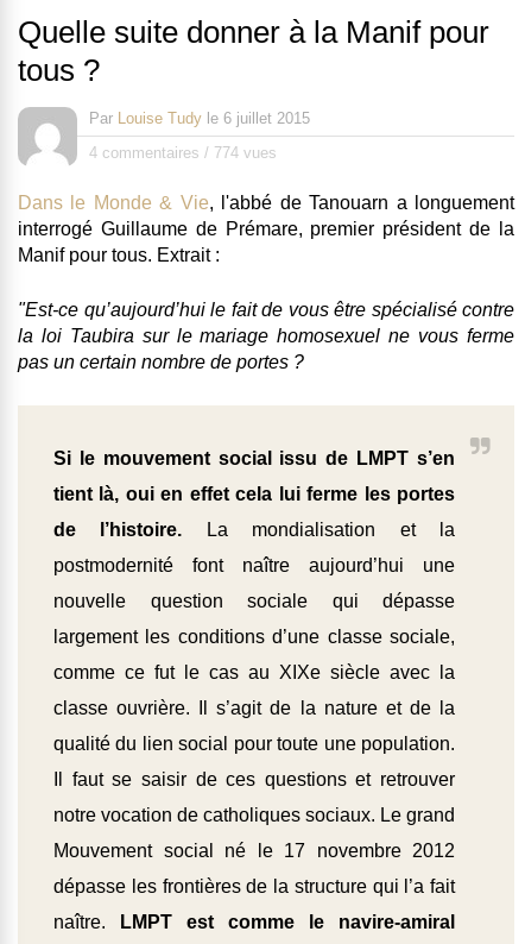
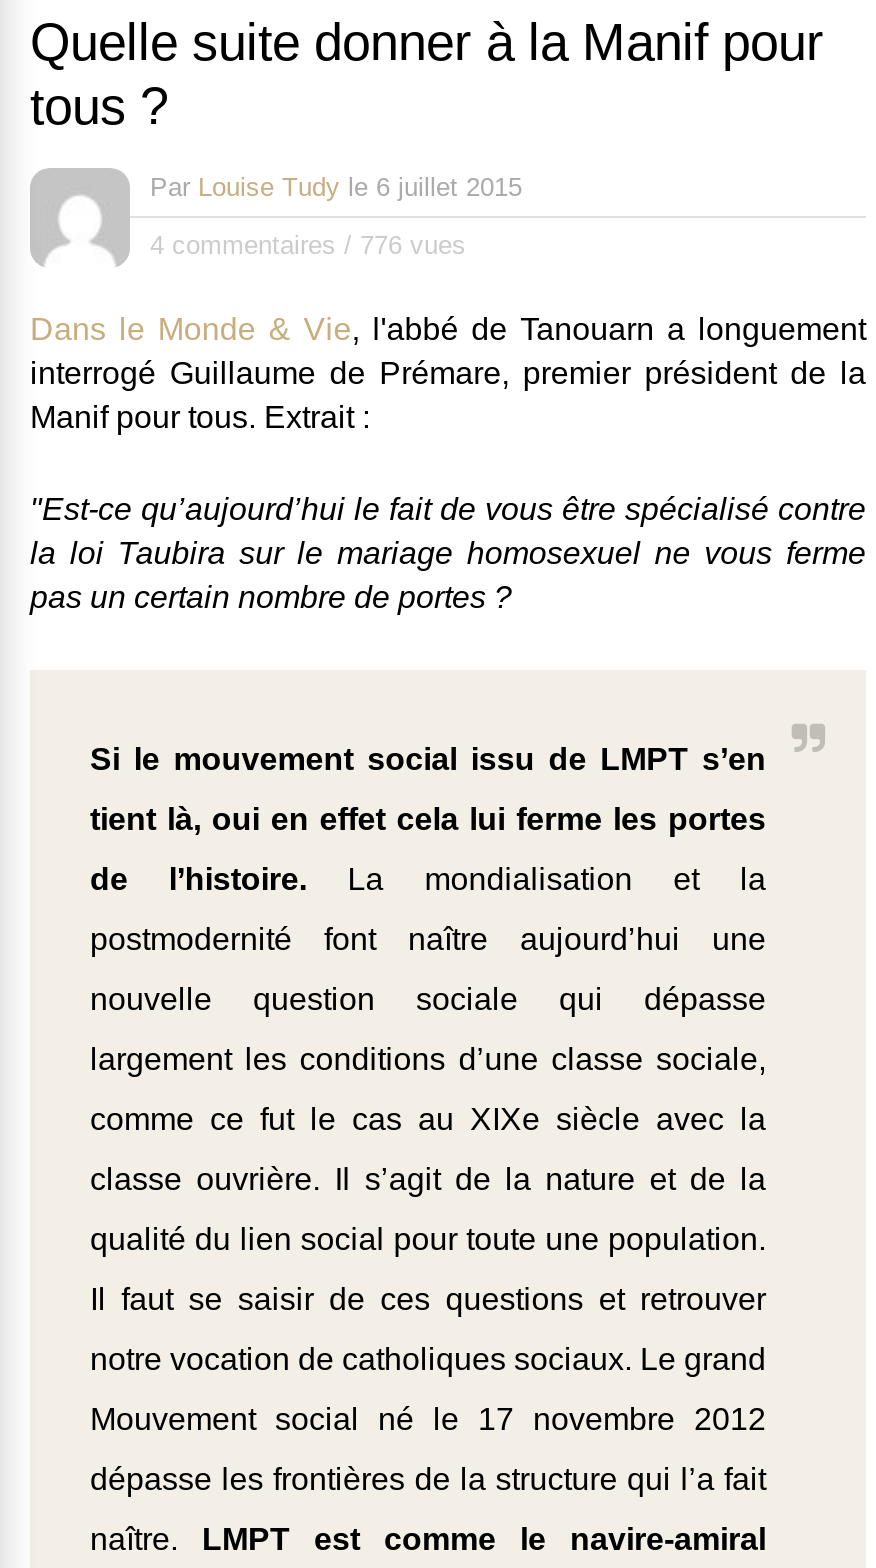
[89,144,277,162] 4 commentaires / 774 vues -> [150,230,466,260] 4 commentaires / 776 vues

